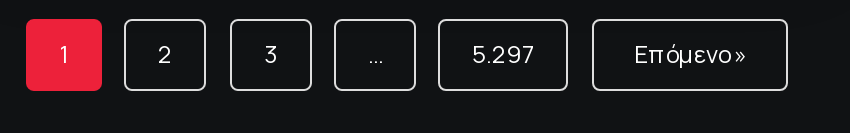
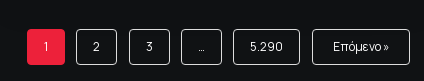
[472,37,534,71] 5.297 -> [250,38,283,55] 5.290

